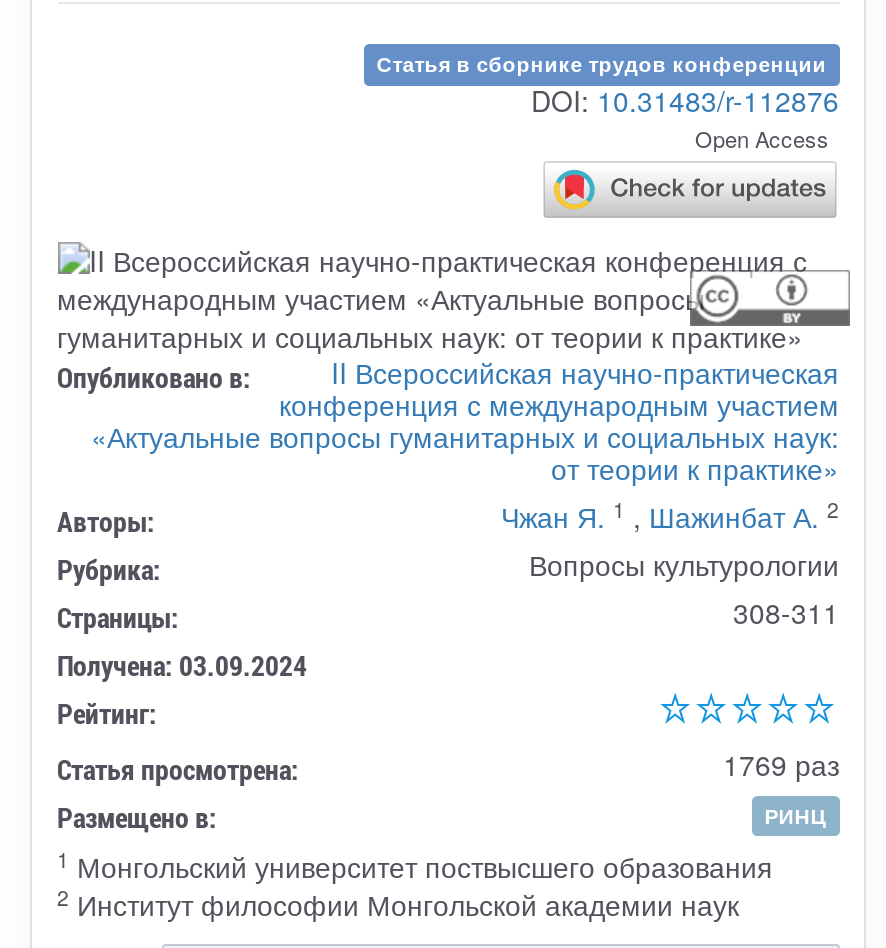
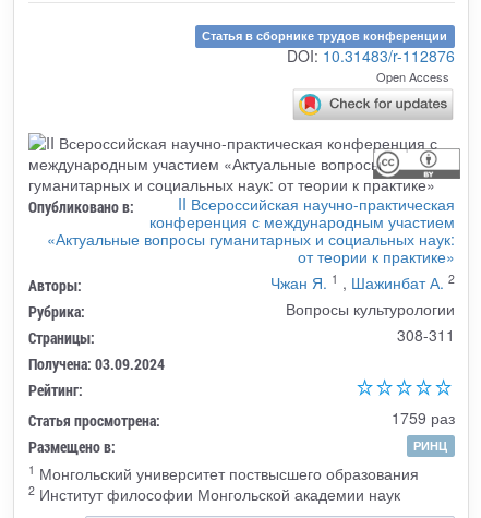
[723,744,839,784] 1769 раз -> [391,407,454,428] 1759 раз

